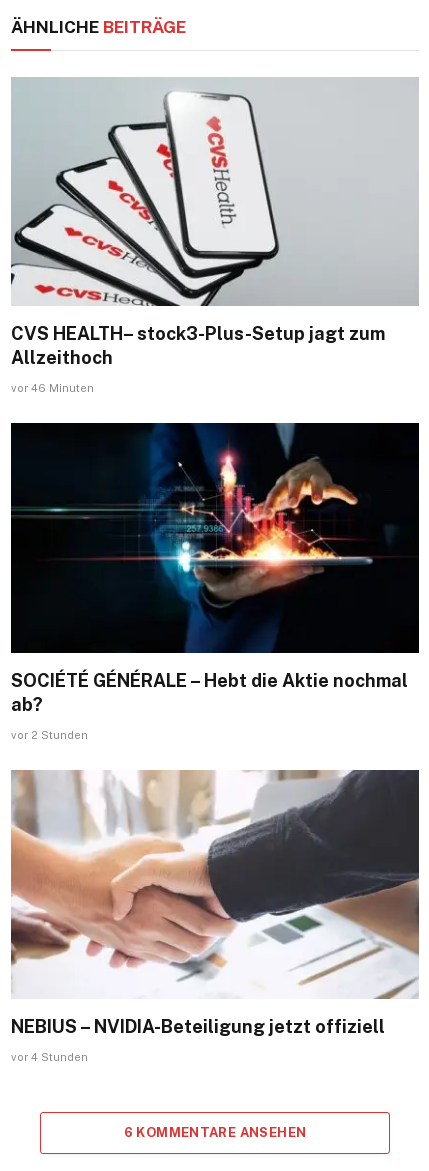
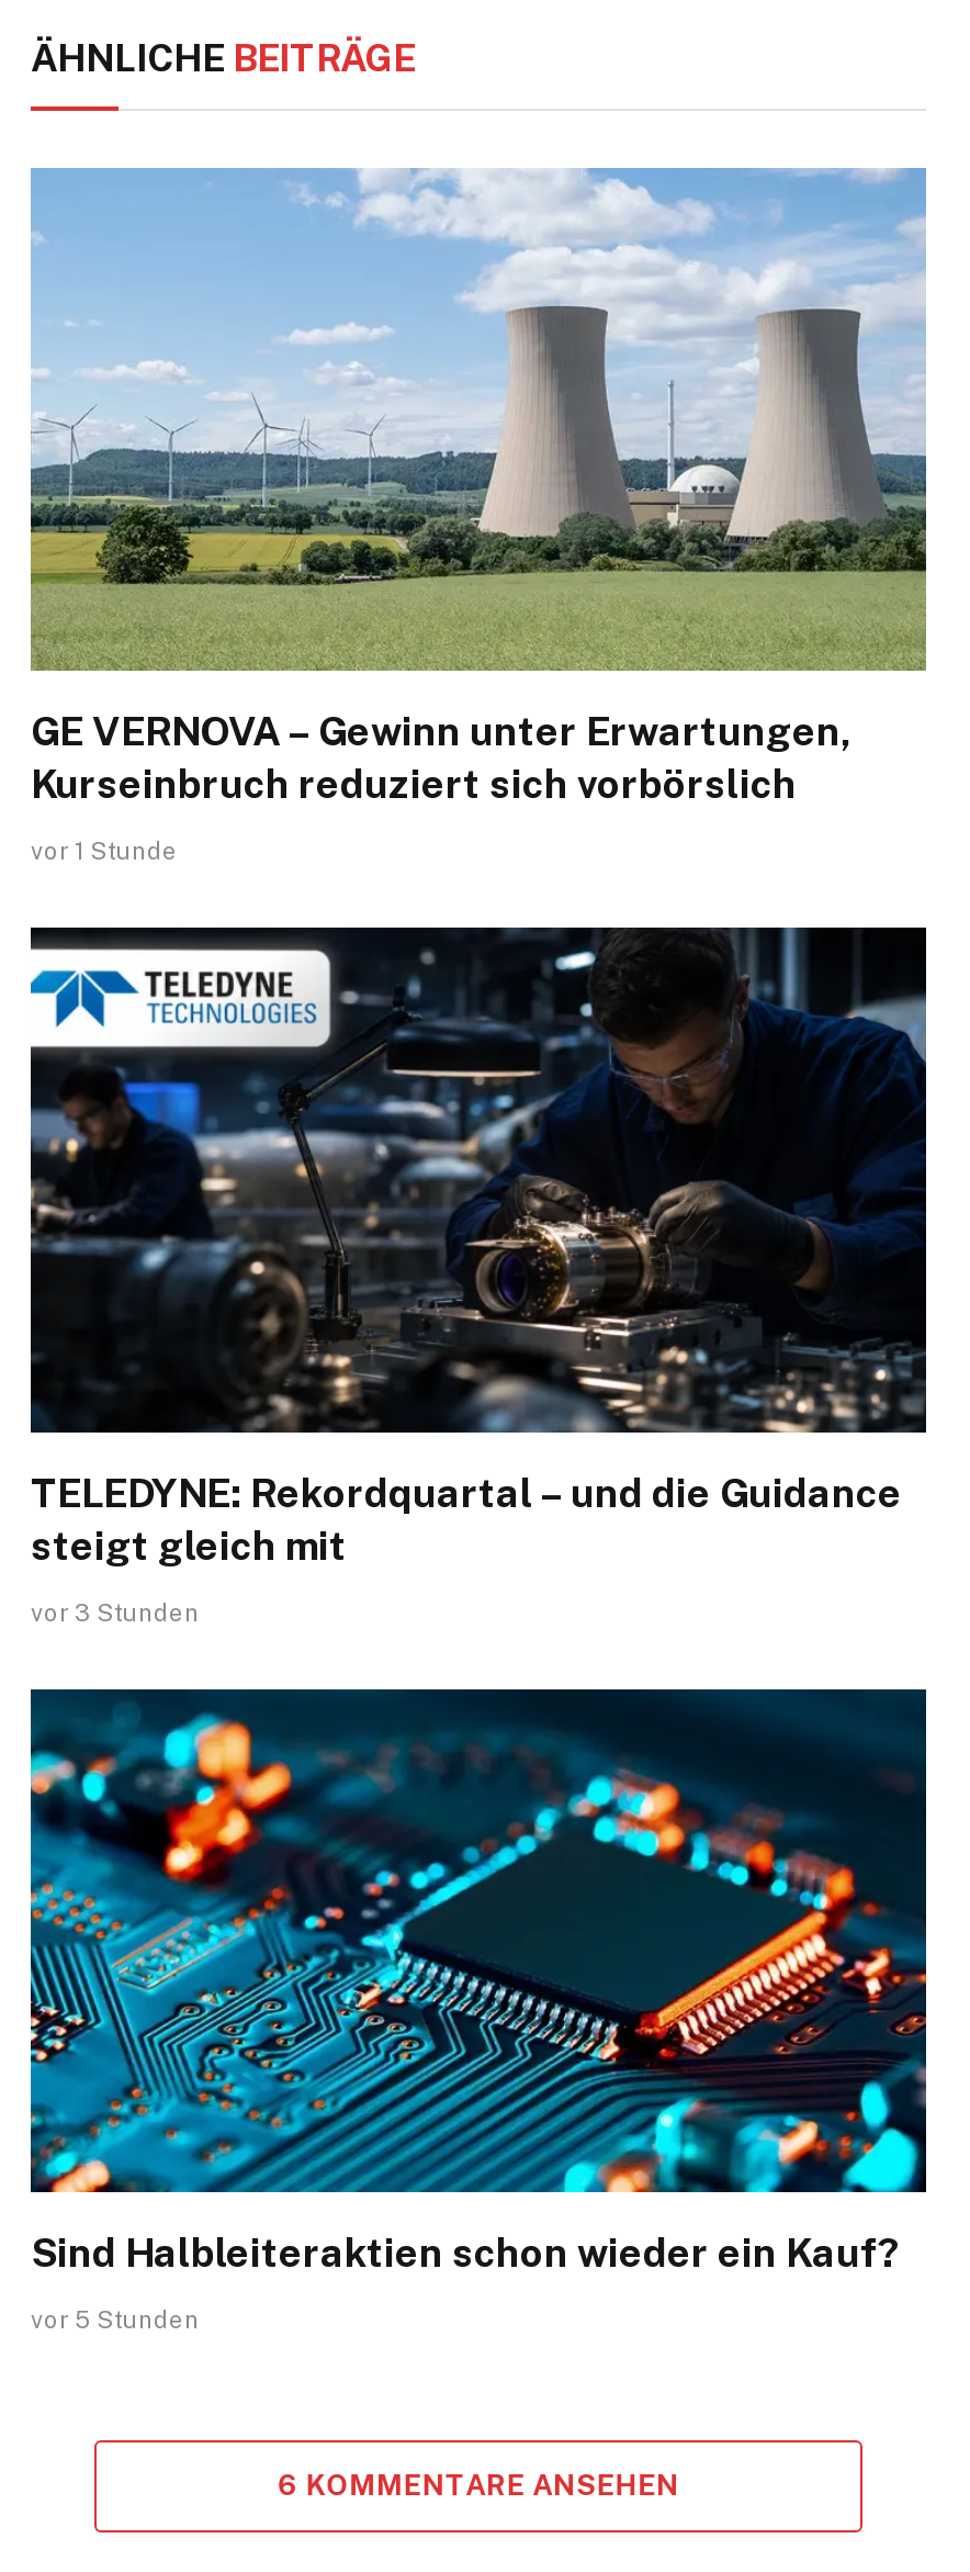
[10,78,418,368] [image] | CVS HEALTH– stock3-Plus-Setup jagt zum | Allzeithoch -> [29,168,928,808] [image] | GE VERNOVA – Gewinn unter Erwartungen, | Kurseinbruch reduziert sich vorbörslich
[11,382,94,394] vor 46 Minuten -> [31,838,178,865] vor 1 Stunde
[10,422,420,715] [image] | SOCIÉTÉ GÉNÉRALE – Hebt die Aktie nochmal | ab? -> [29,925,928,1568] [image] | TELEDYNE: Rekordquartal – und die Guidance | steigt gleich mit
[11,729,88,741] vor 2 Stunden -> [31,1599,200,1626] vor 3 Stunden
[10,769,420,1037] [image] | NEBIUS – NVIDIA-Beteiligung jetzt offiziell -> [29,1687,928,2276] [image] | Sind Halbleiteraktien schon wieder ein Kauf?
[11,1051,88,1063] vor 4 Stunden -> [31,2307,200,2334] vor 5 Stunden

